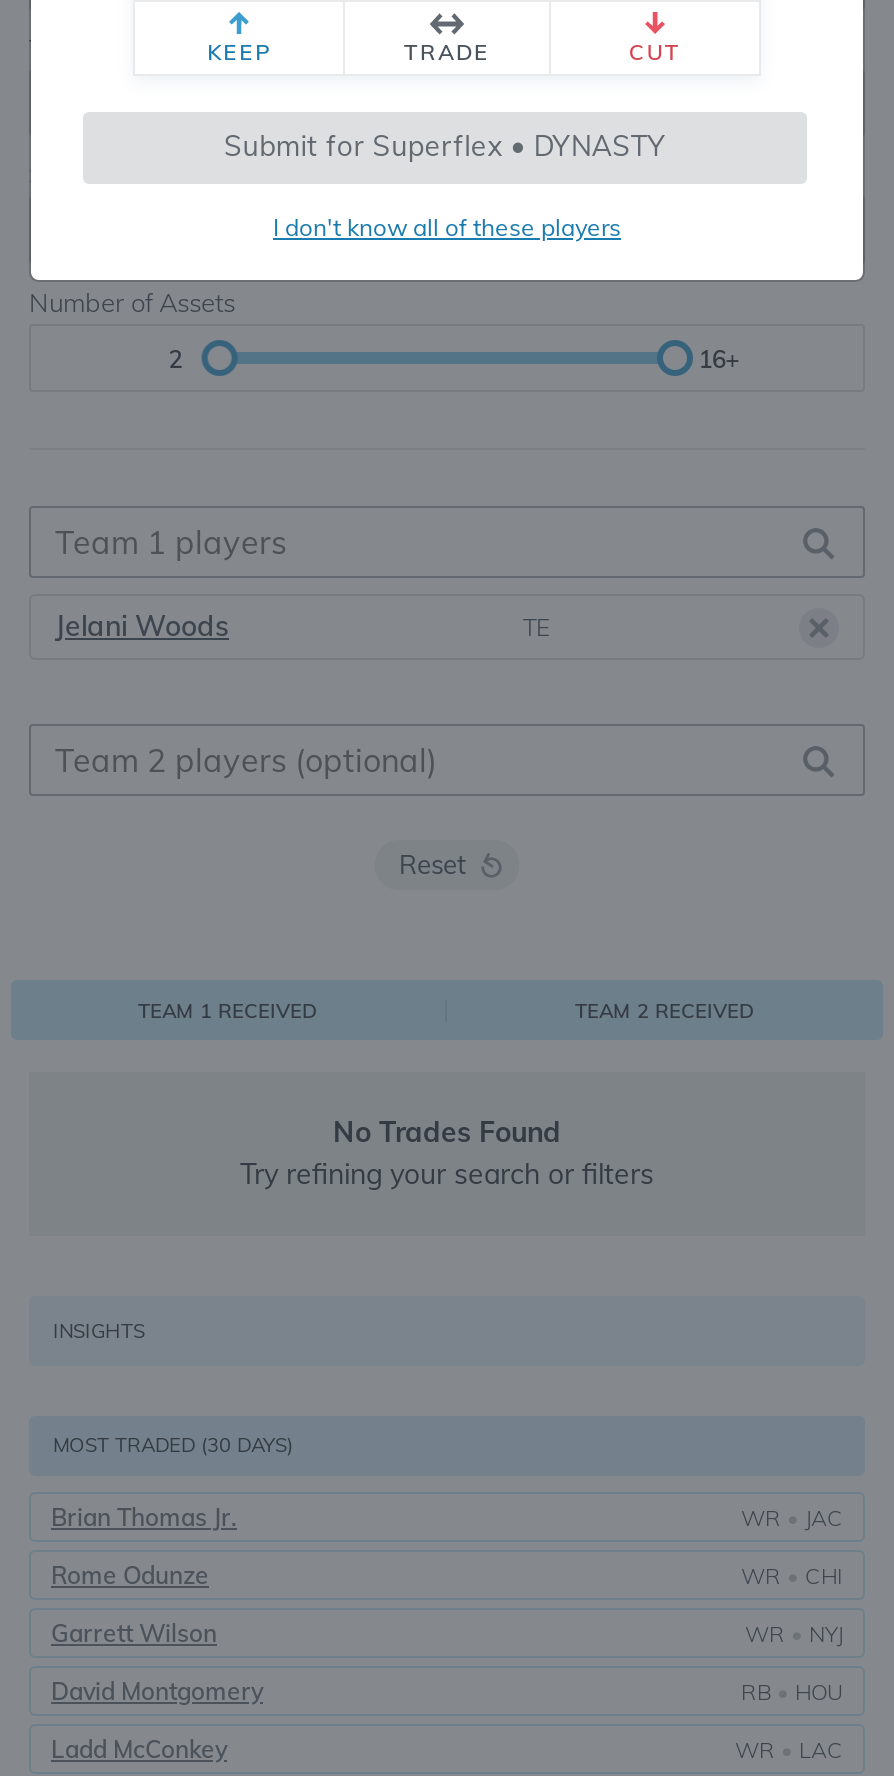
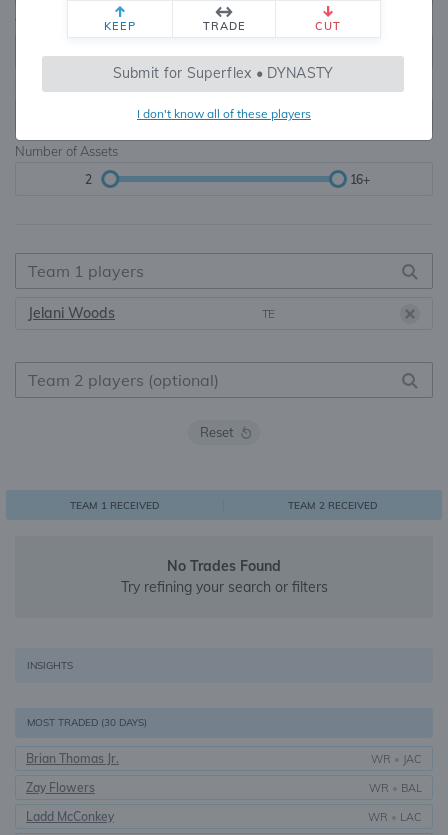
[51,1560,843,1706] Rome Odunze | WR • CHI | Garrett Wilson | WR • NYJ | David Montgomery | RB • HOU -> [26,780,422,795] Zay Flowers | WR • BAL

